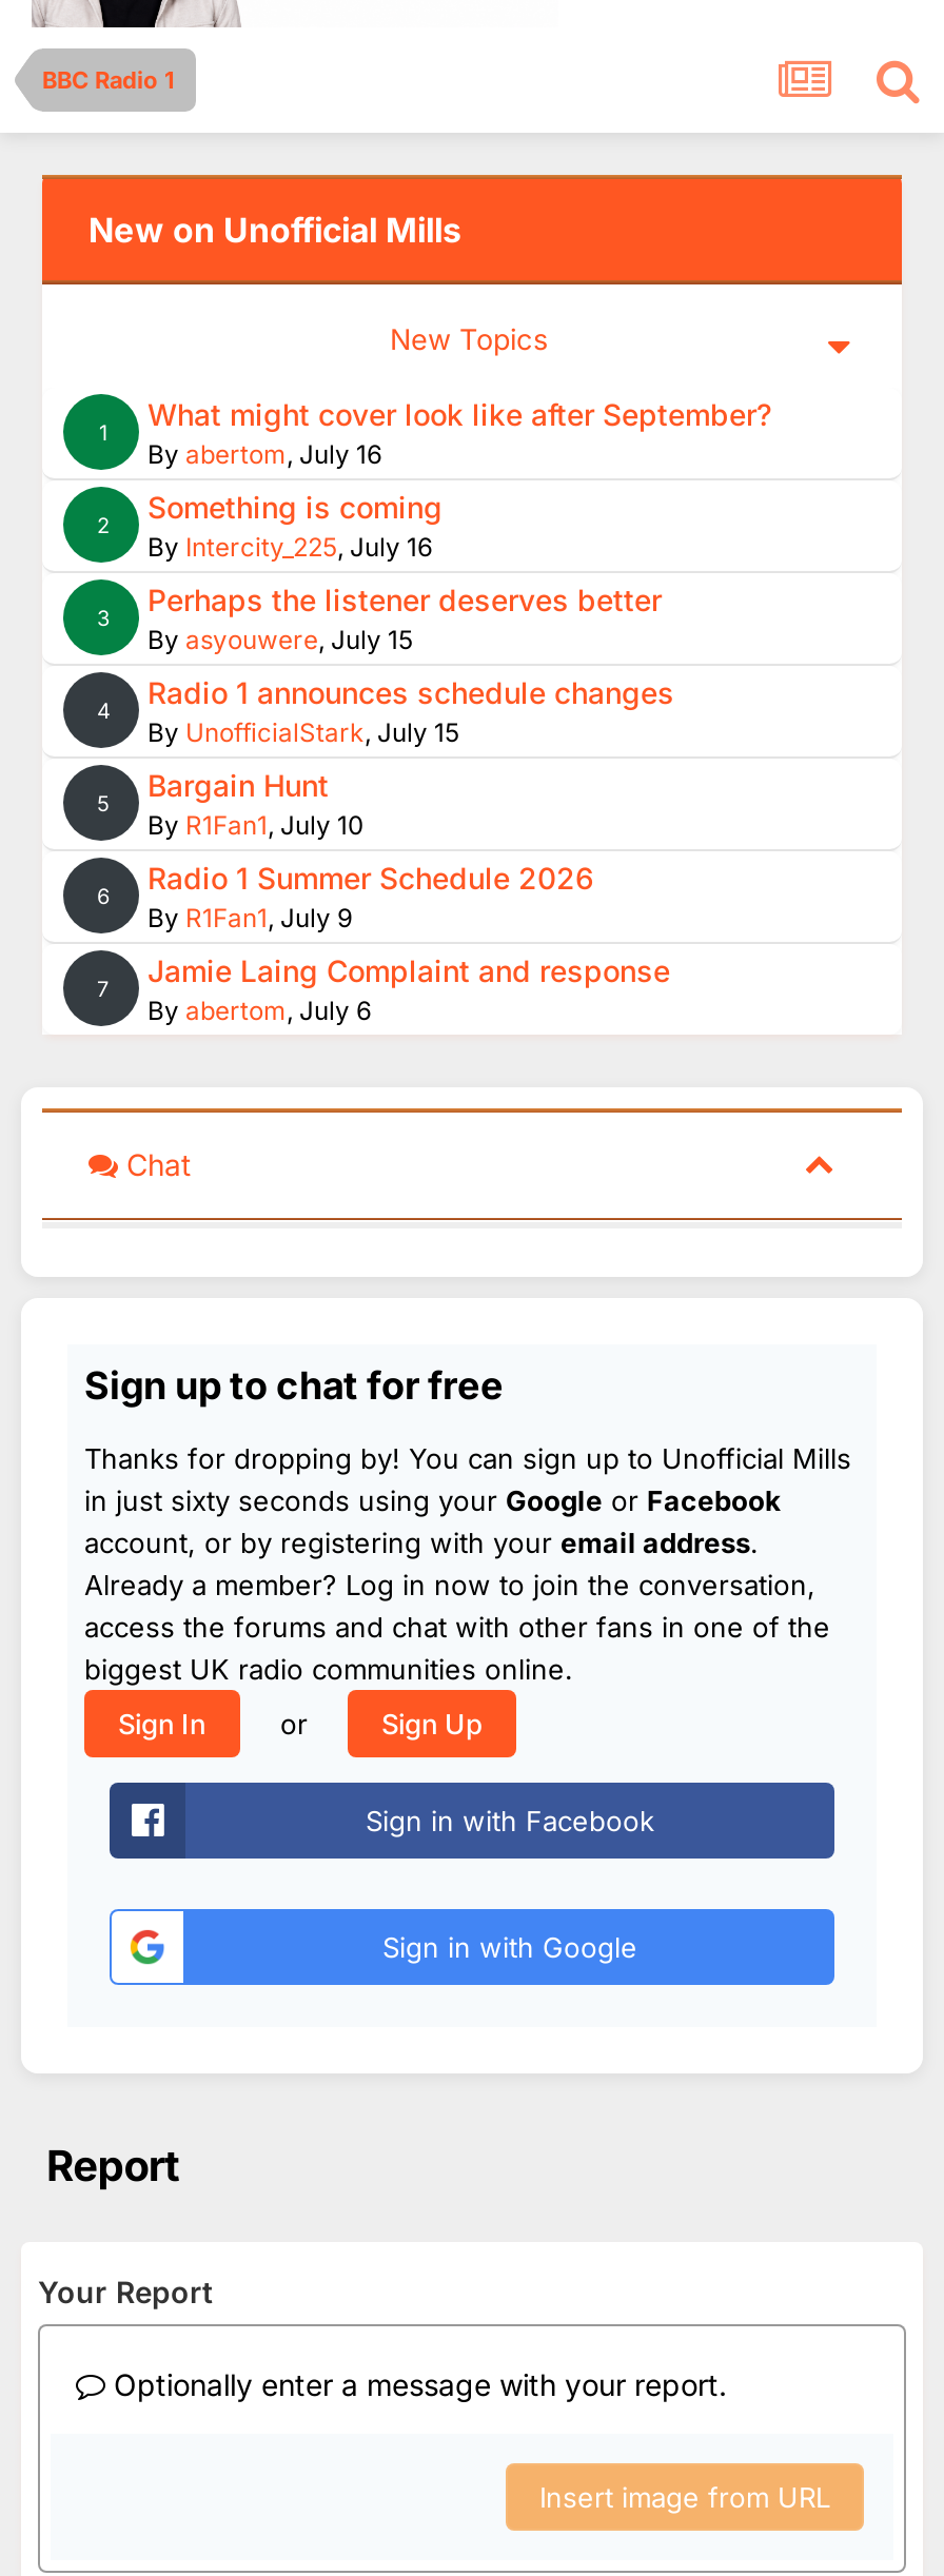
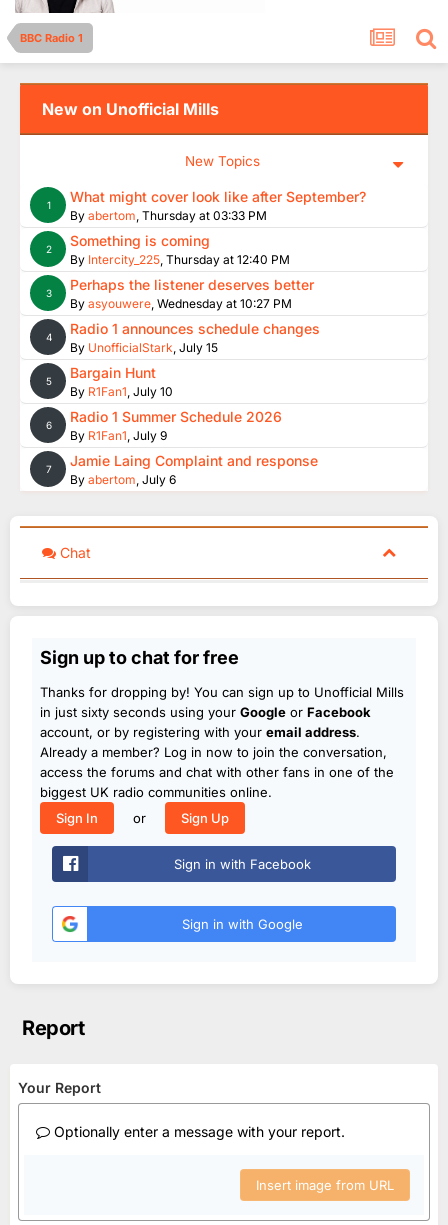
[147,438,381,470] By abertom, July 16 -> [70,208,267,223] By abertom, Thursday at 03:33 PM
[147,531,432,563] By Intercity_225, July 16 -> [70,252,290,267] By Intercity_225, Thursday at 12:40 PM
[147,624,413,655] By asyouwere, July 15 -> [70,296,292,311] By asyouwere, Wednesday at 10:27 PM

